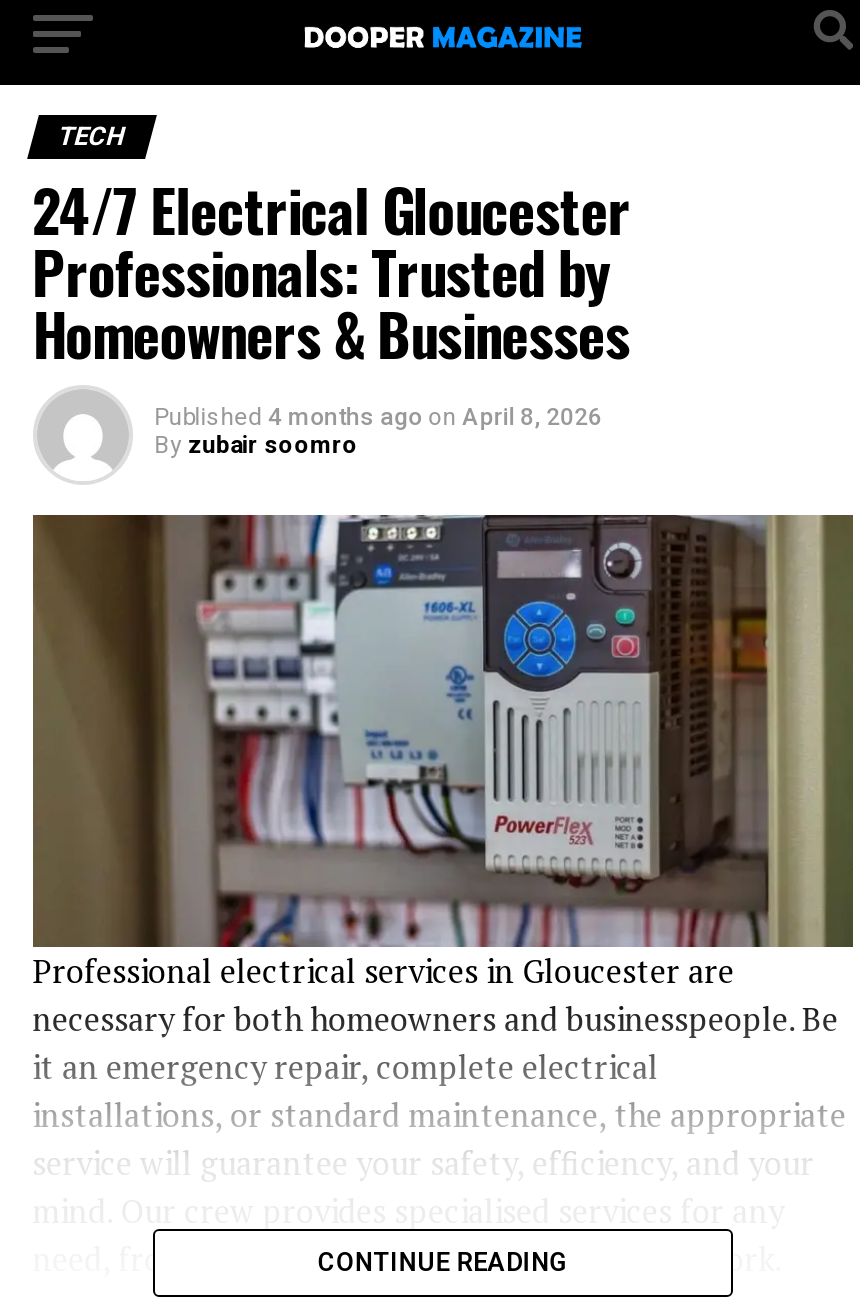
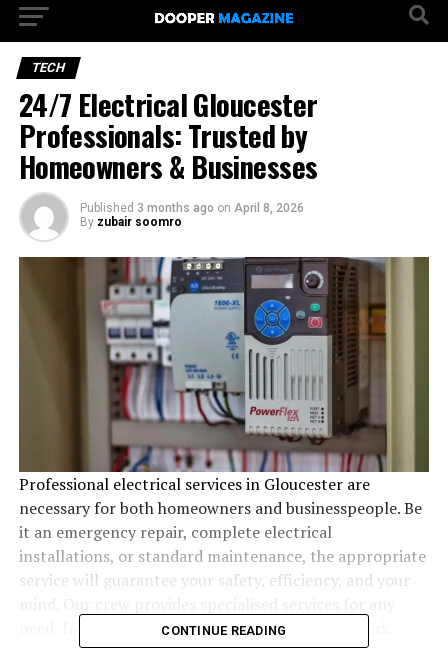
[154,403,602,431] Published 4 months ago on April 8, 2026 -> [80,201,304,215] Published 3 months ago on April 8, 2026

